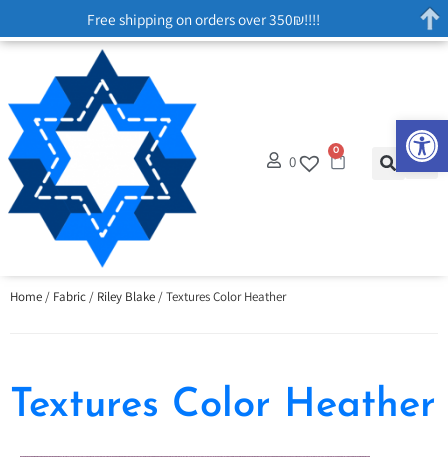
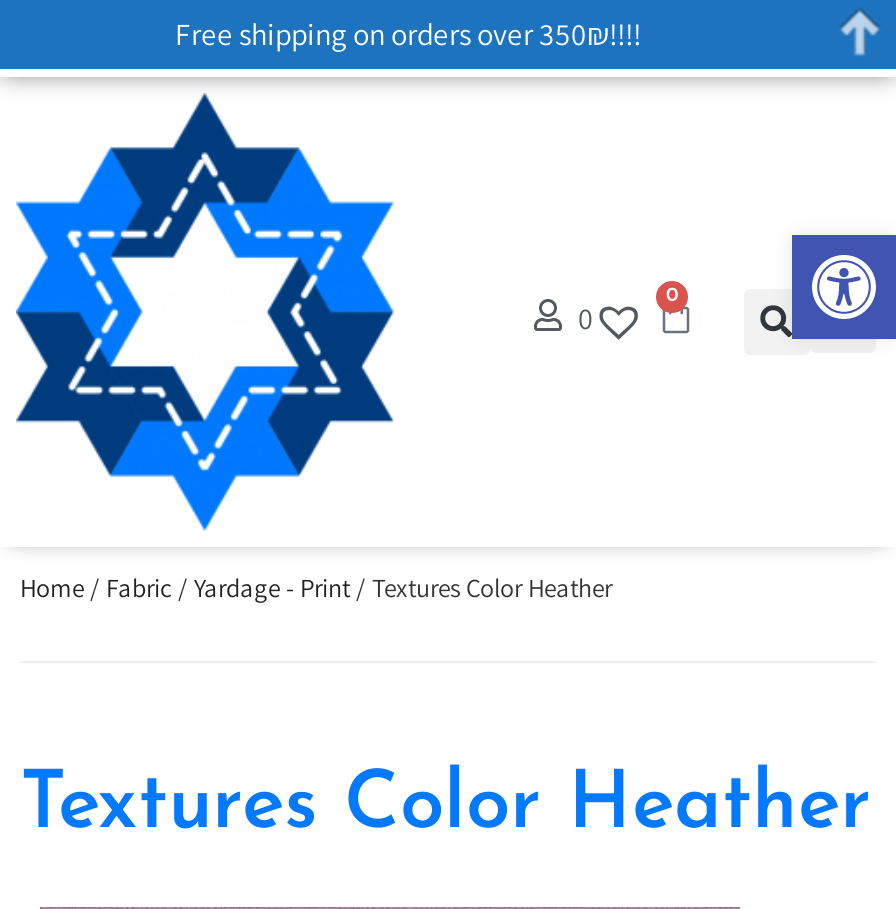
[10,288,286,305] Home / Fabric / Riley Blake / Textures Color Heather -> [20,571,612,605] Home / Fabric / Yardage - Print / Textures Color Heather

